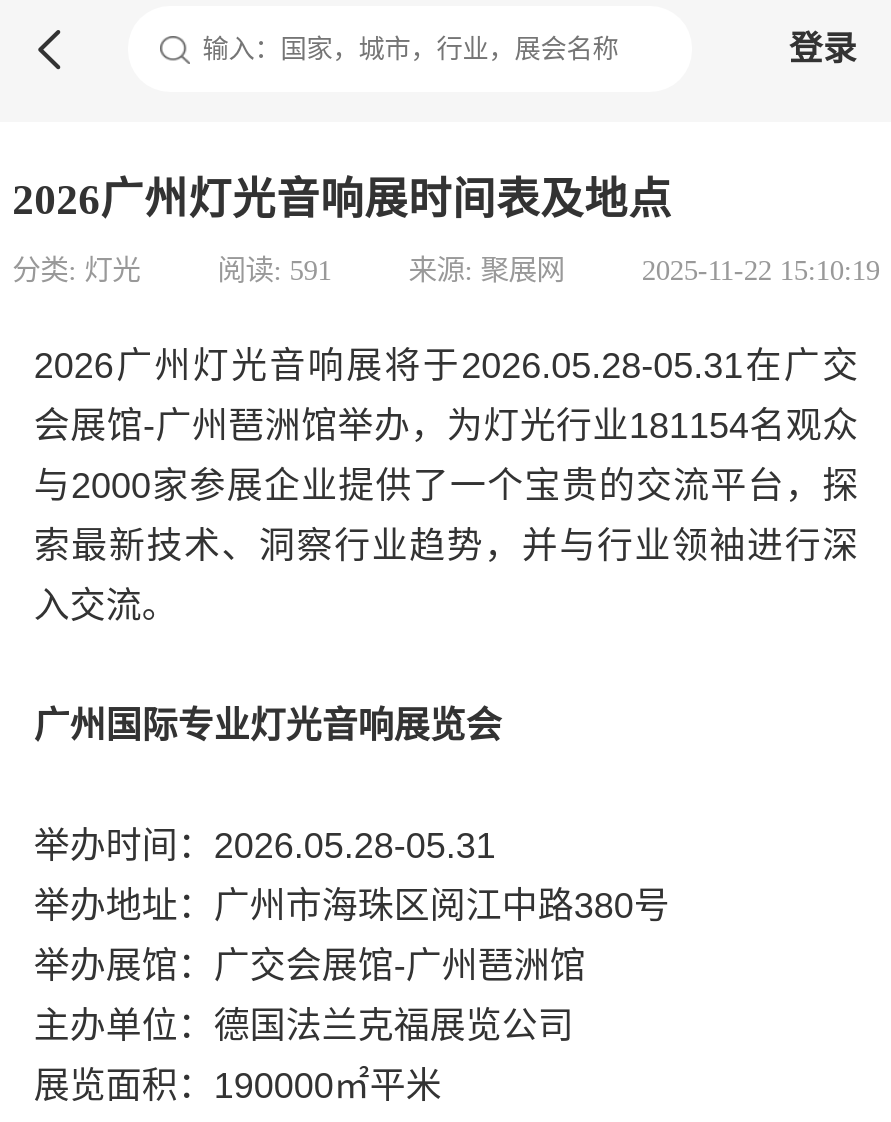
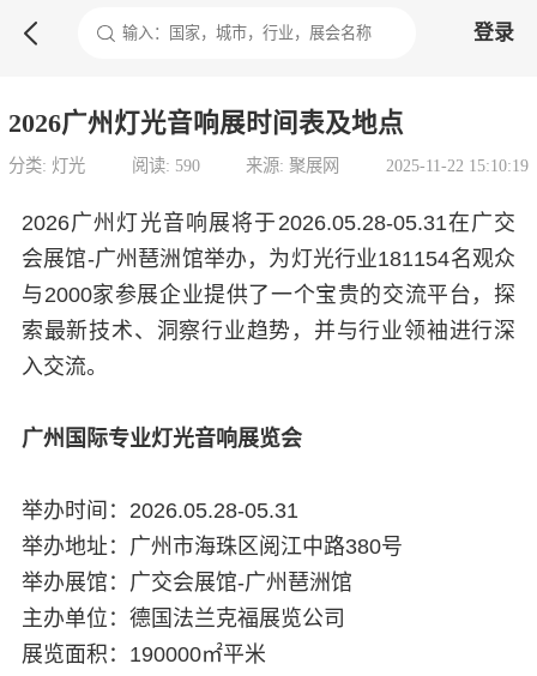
[217,253,331,285] 阅读: 591 -> [131,155,200,174] 阅读: 590

